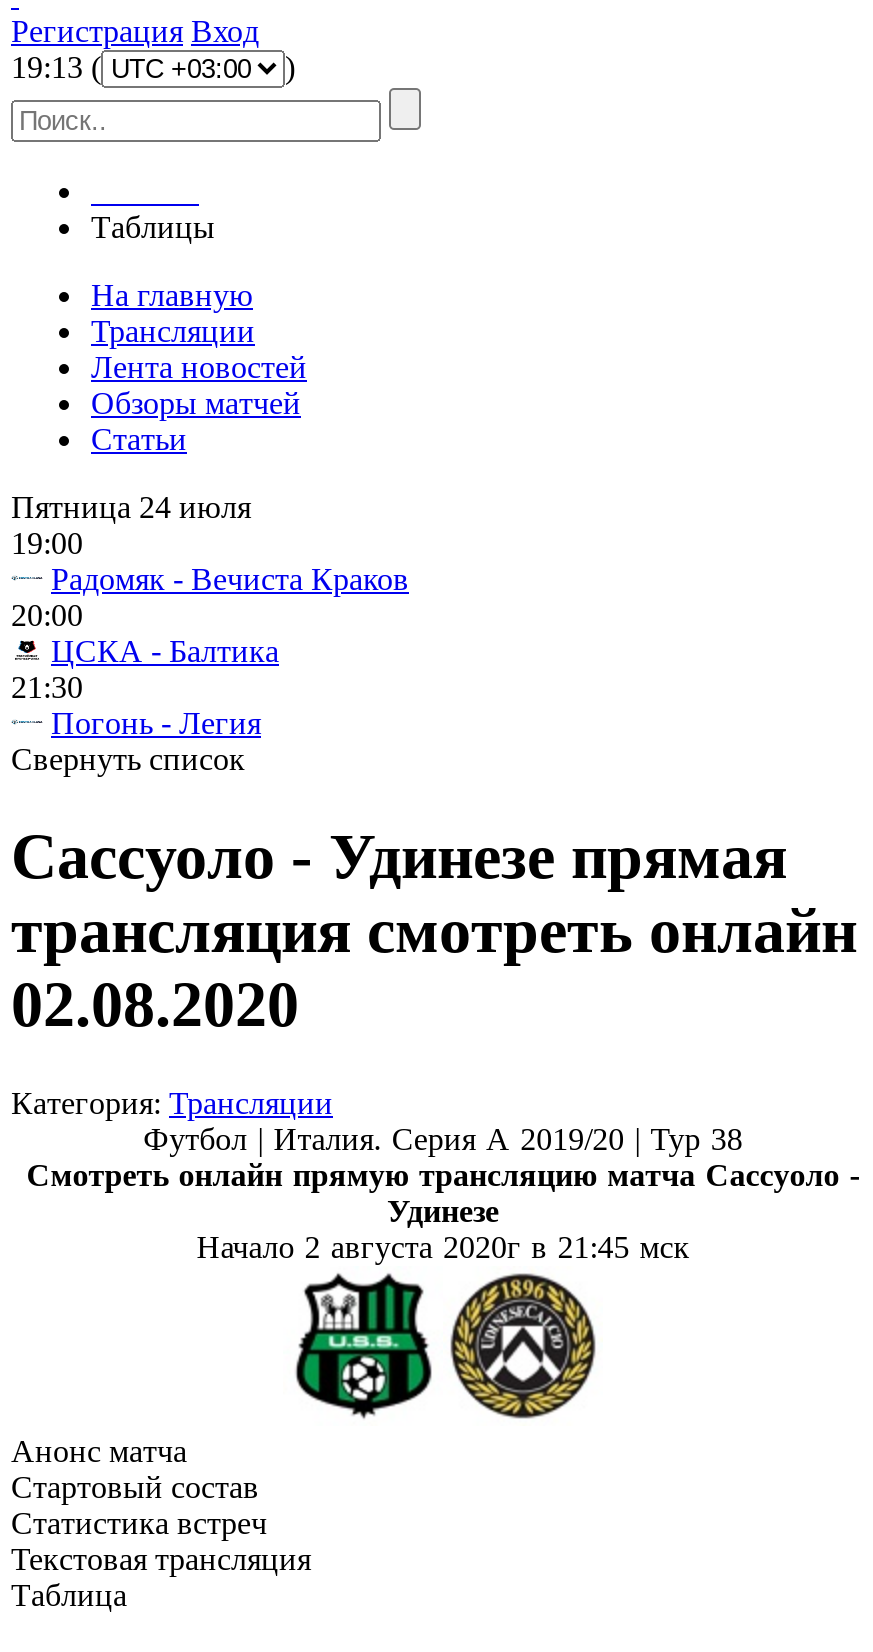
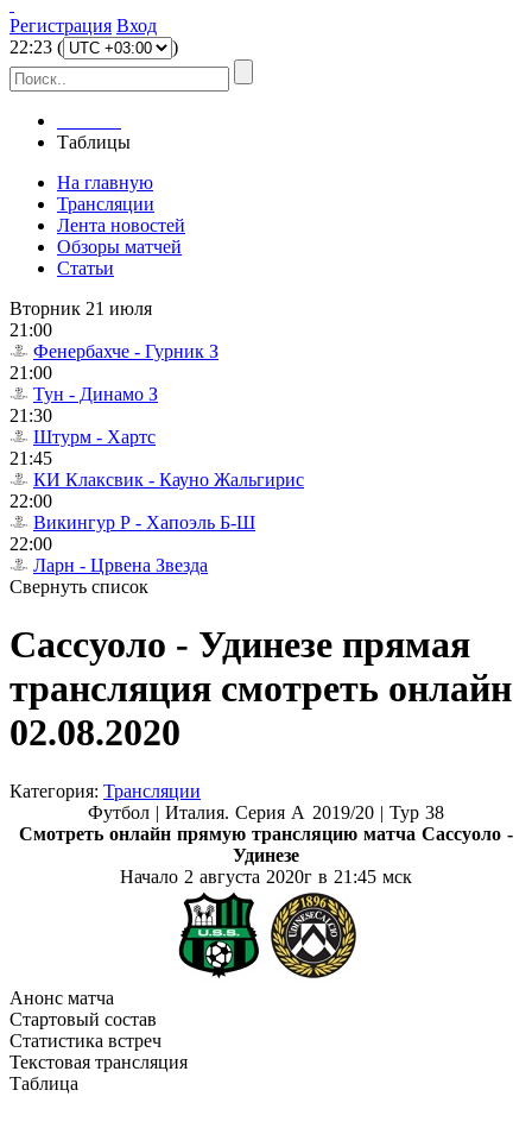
[11,50,101,84] 19:13 ( -> [9,37,63,57] 22:23 (
[11,490,409,668] Пятница 24 июля | 19:00 | Радомяк - Вечиста Краков | 20:00 | ЦСКА - Балтика -> [9,298,218,404] Вторник 21 июля | 21:00 | Фенербахче - Гурник З | 21:00 | Тун - Динамо З
[51,706,261,740] Погонь - Легия -> [9,427,304,575] Штурм - Хартс | 21:45 | КИ Клаксвик - Кауно Жальгирис | 22:00 | Викингур Р - Хапоэль Б-Ш | 22:00 | Ларн - Црвена Звезда

